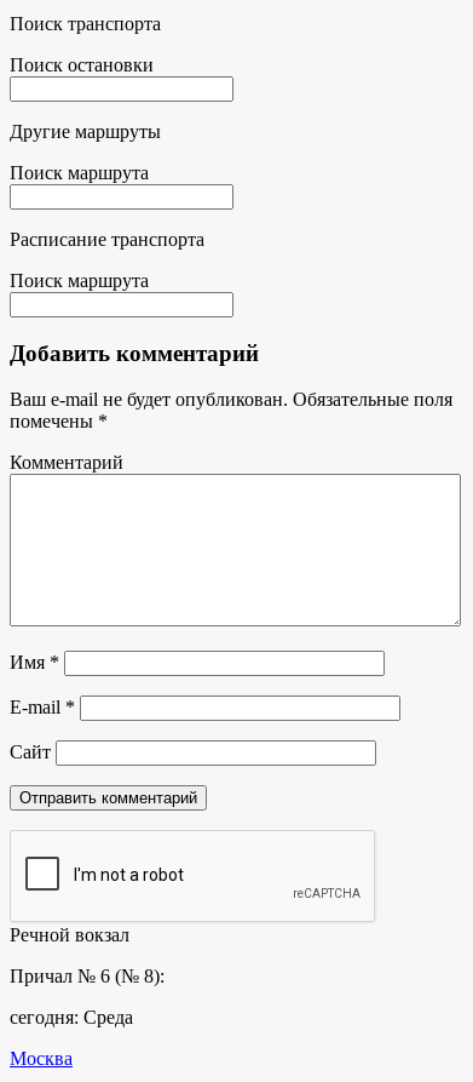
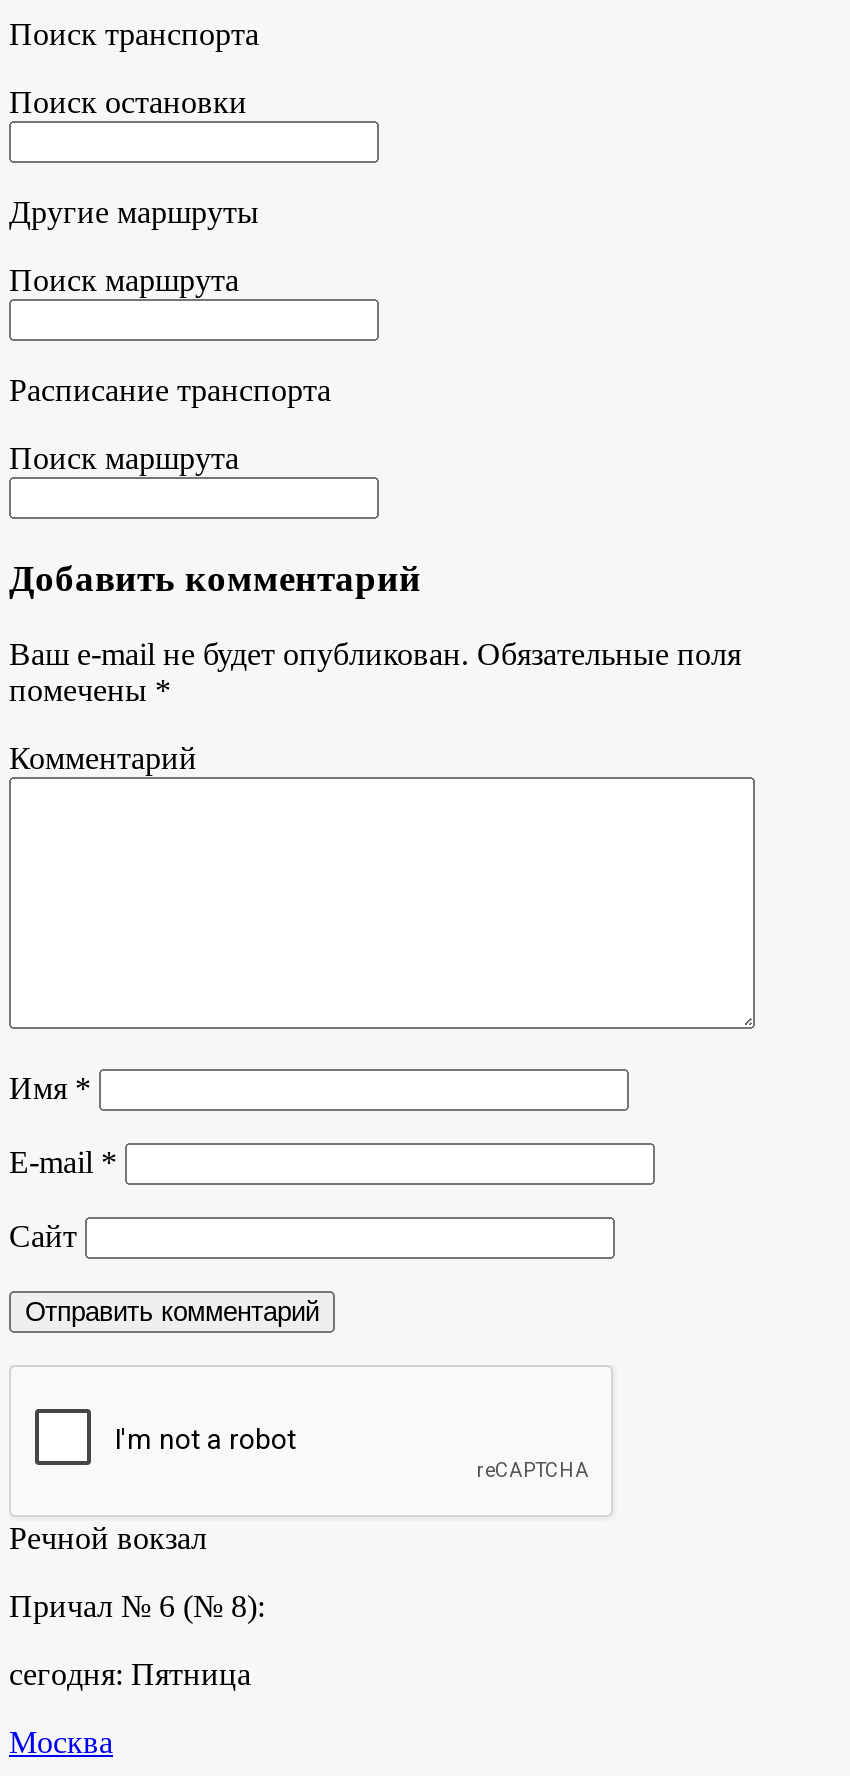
[10,1007,133,1028] сегодня: Среда -> [9,1658,251,1692] сегодня: Пятница

